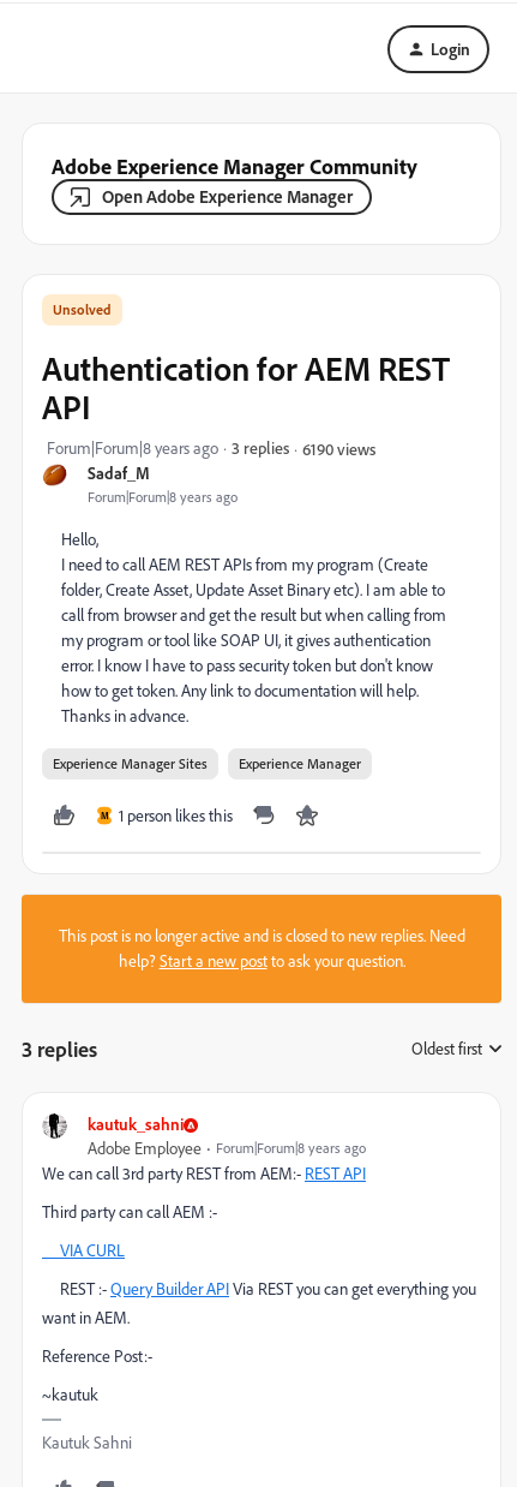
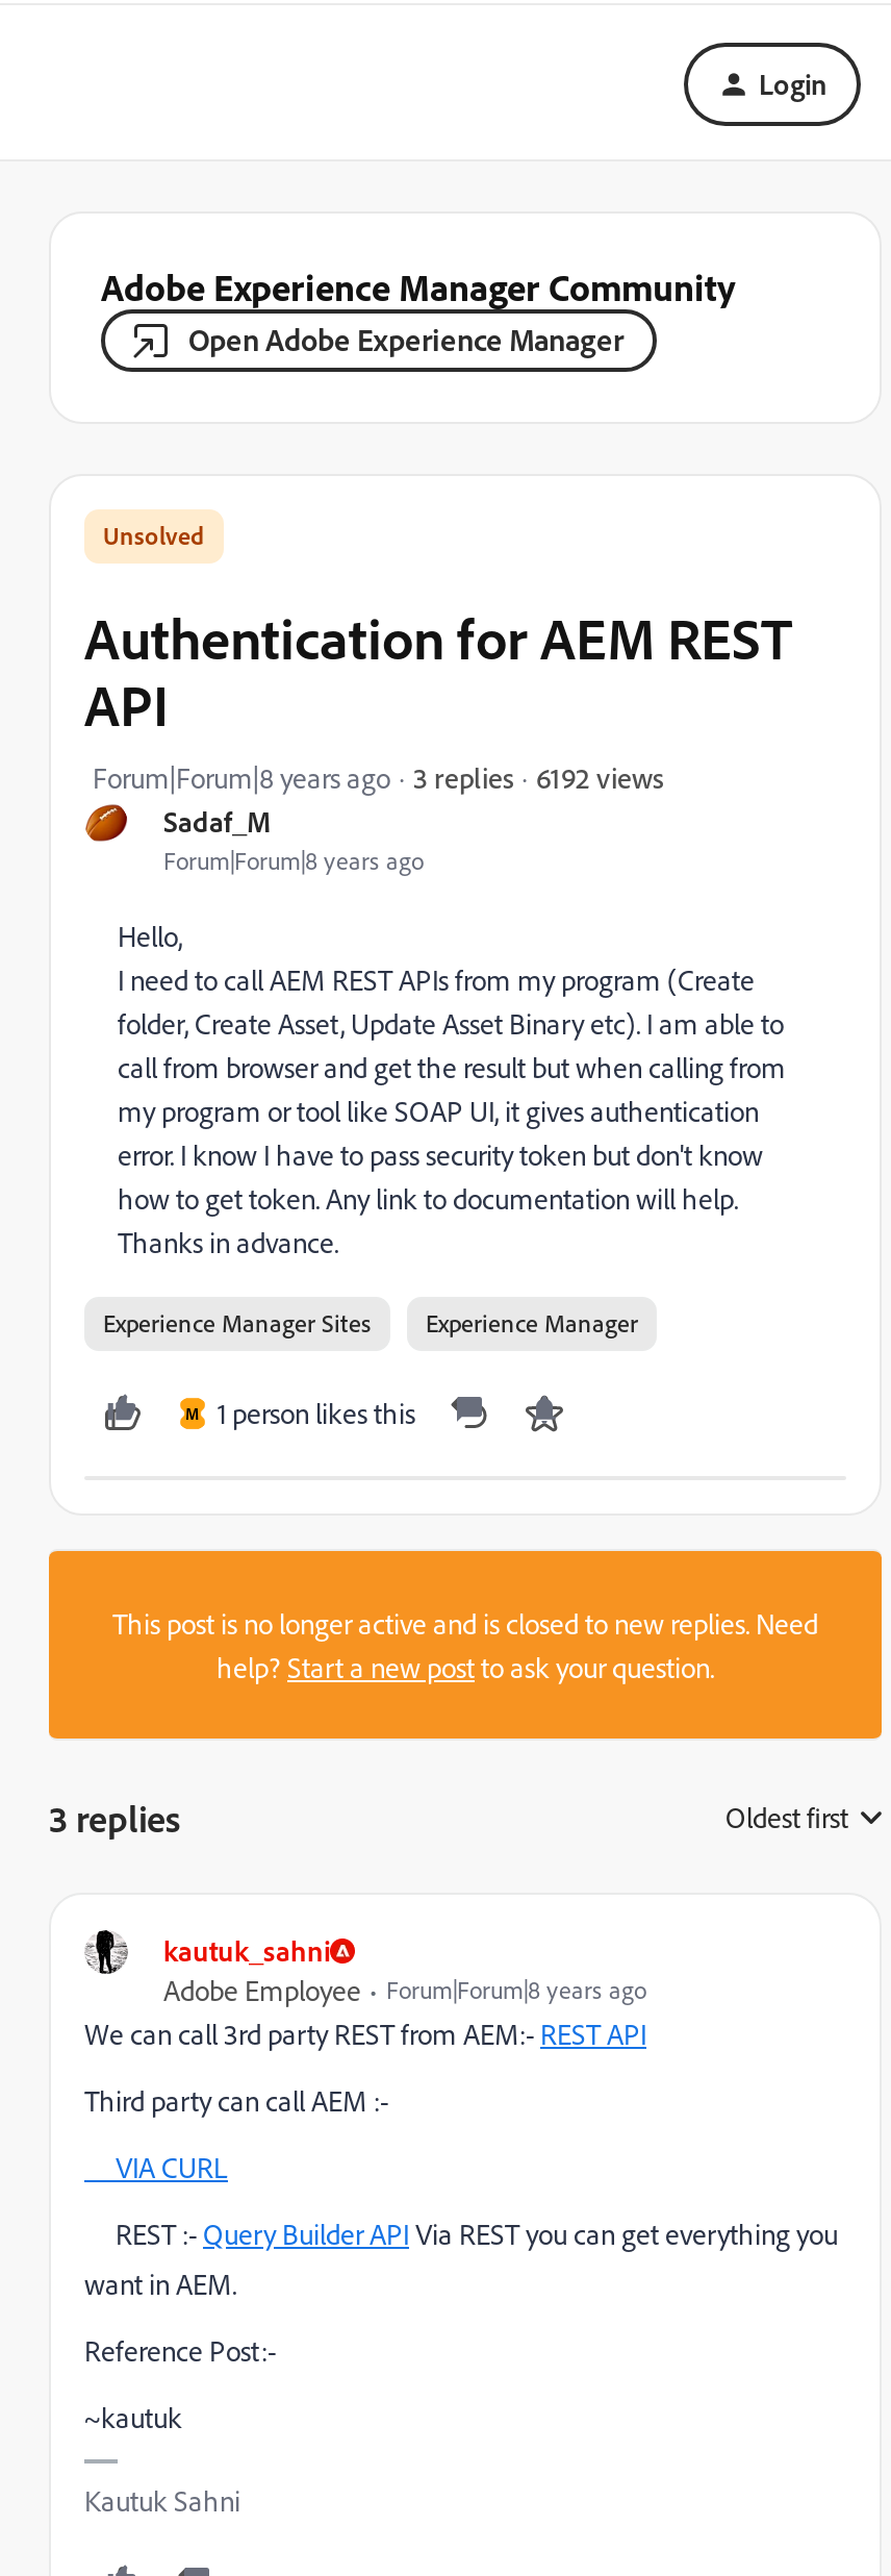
[302,438,375,458] 6190 views -> [536,758,663,794] 6192 views

